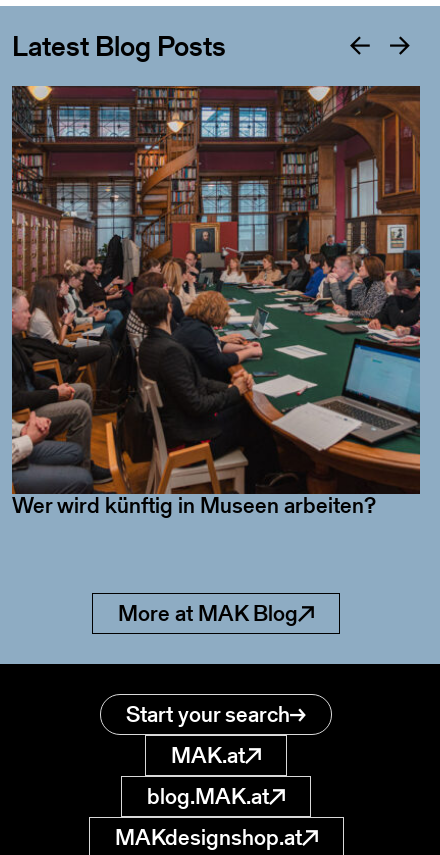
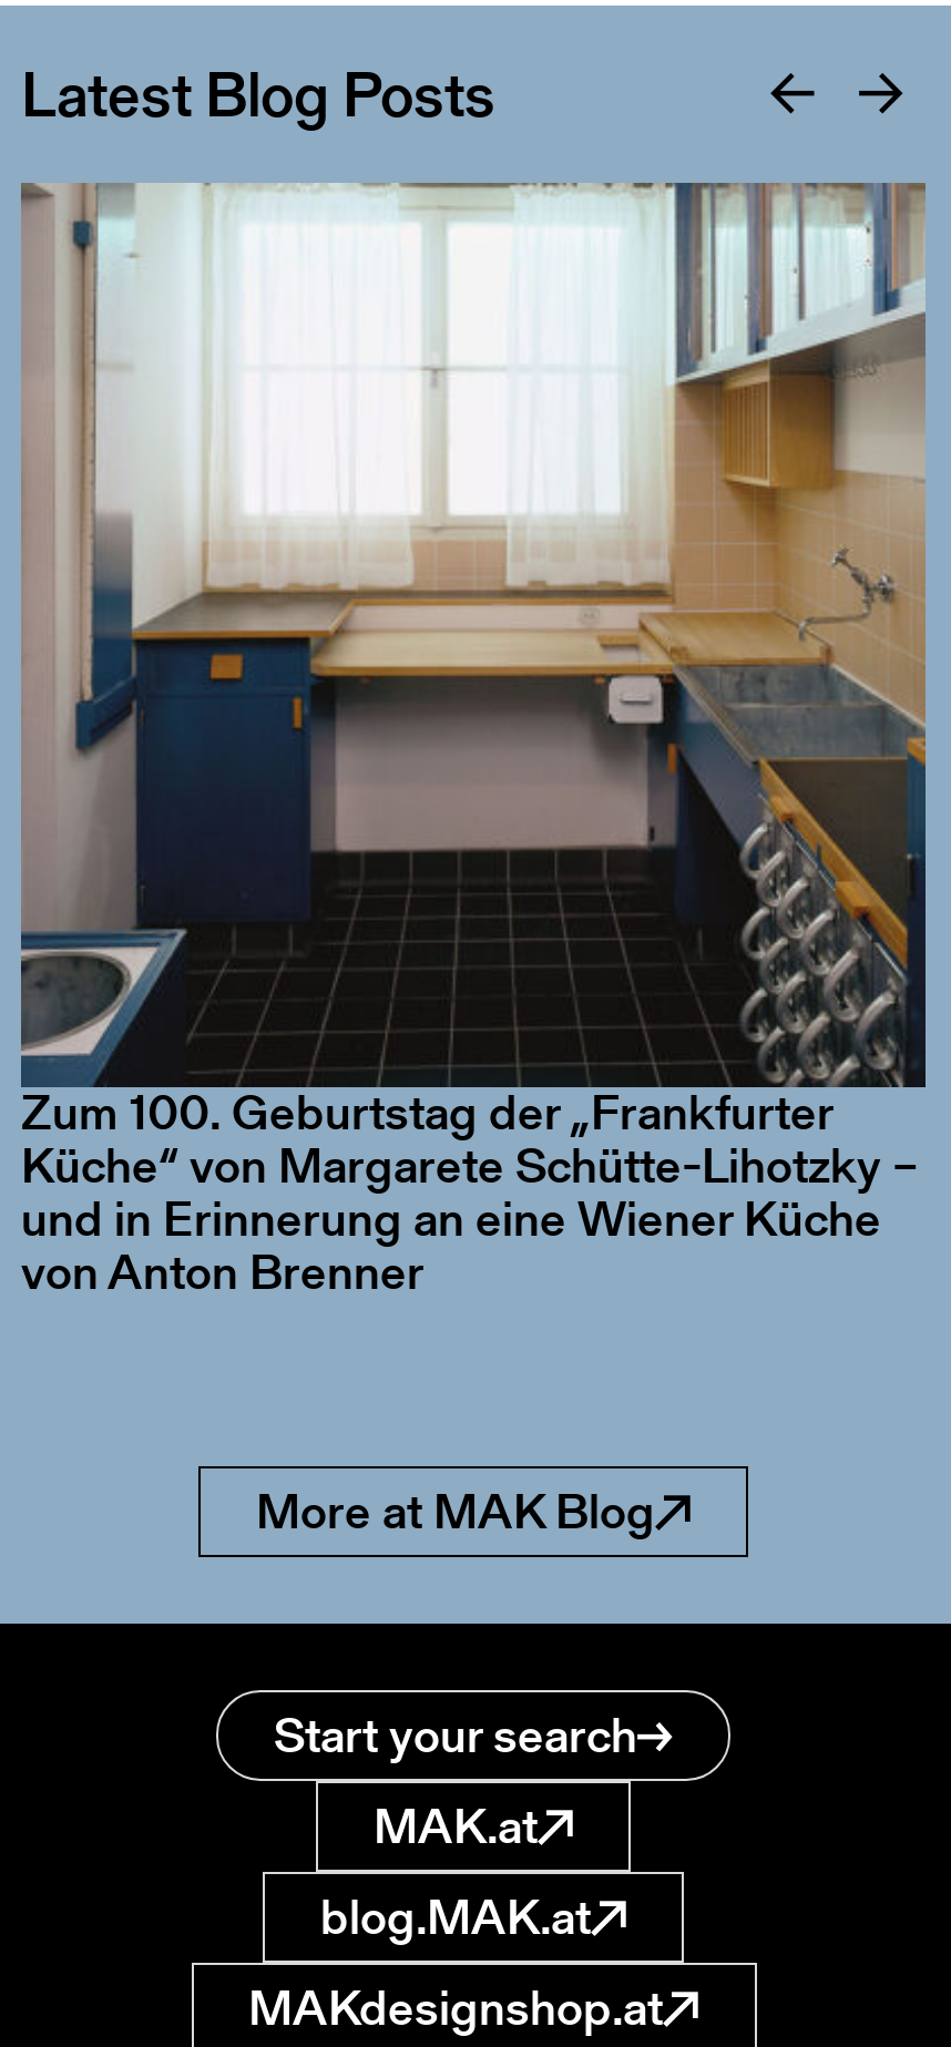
[11,85,421,435] [image] -> [21,183,928,1081] [image]
[12,490,376,521] Wer wird künftig in Museen arbeiten? -> [21,1079,919,1307] Zum 100. Geburtstag der „Frankfurter | Küche“ von Margarete Schütte-Lihotzky – | und in Erinnerung an eine Wiener Küche | von Anton Brenner

